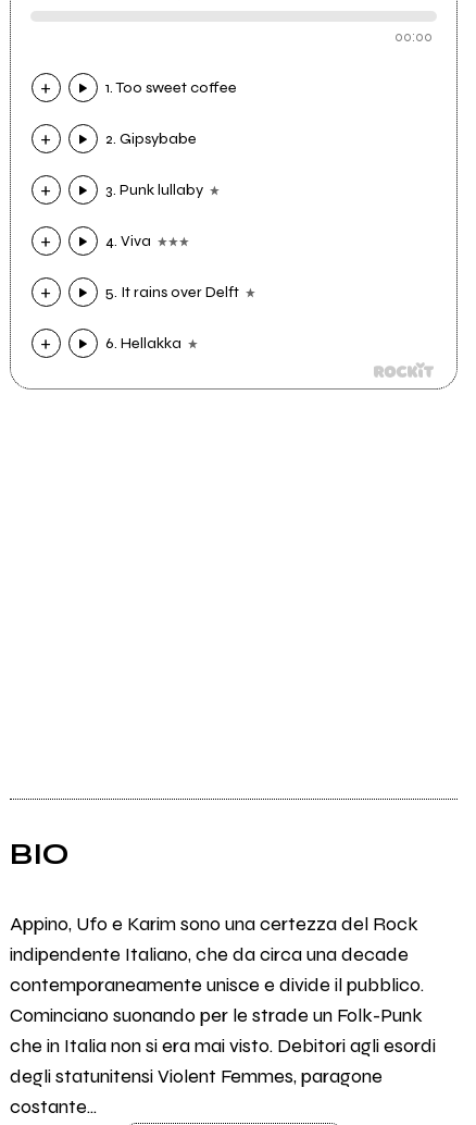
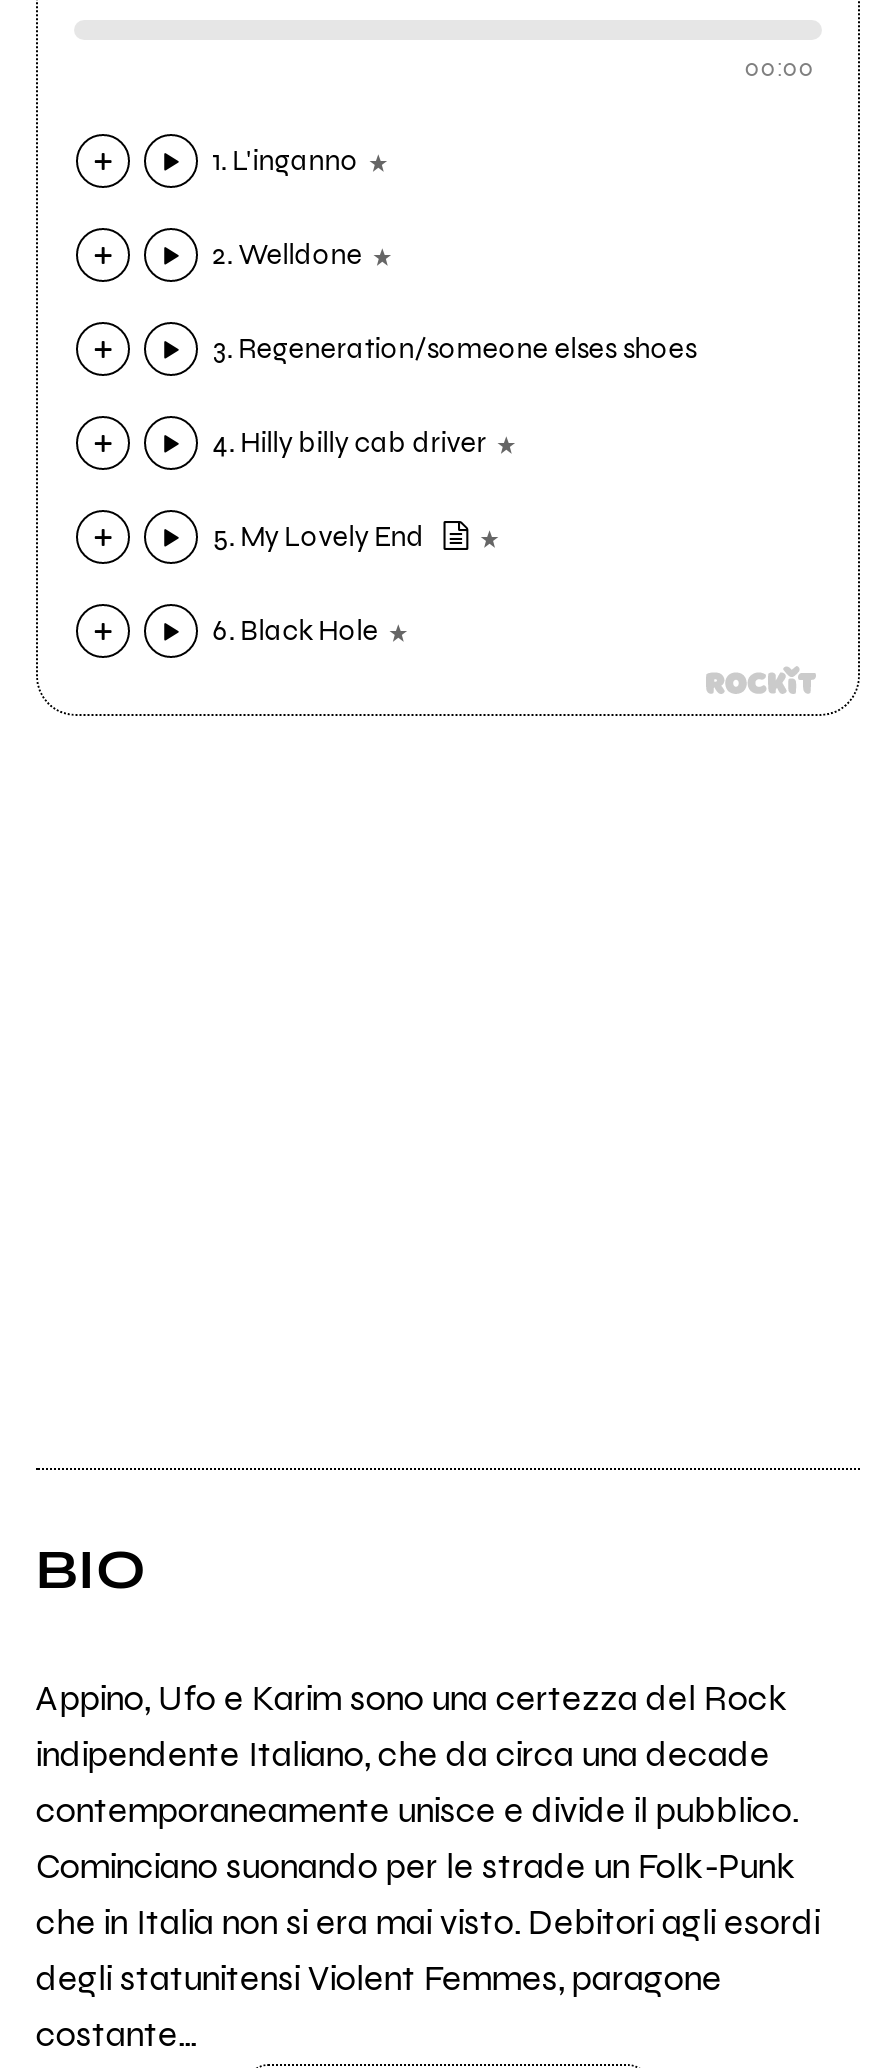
[106,79,237,97] 1. Too sweet coffee -> [213,145,359,179] 1. L'inganno
[106,130,197,148] 2. Gipsybabe -> [213,239,363,273] 2. Welldone
[106,181,204,200] 3. Punk lullaby -> [213,333,697,367] 3. Regeneration/someone elses shoes
[106,232,151,251] 4. Viva -> [213,427,487,461] 4. Hilly billy cab driver
[106,283,239,302] 5. It rains over Delft -> [213,521,425,555] 5. My Lovely End
[106,334,182,353] 6. Hellakka -> [213,615,379,649] 6. Black Hole

